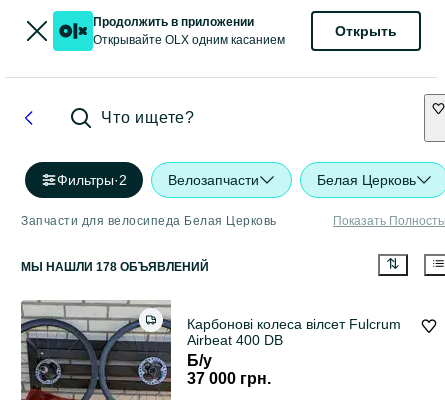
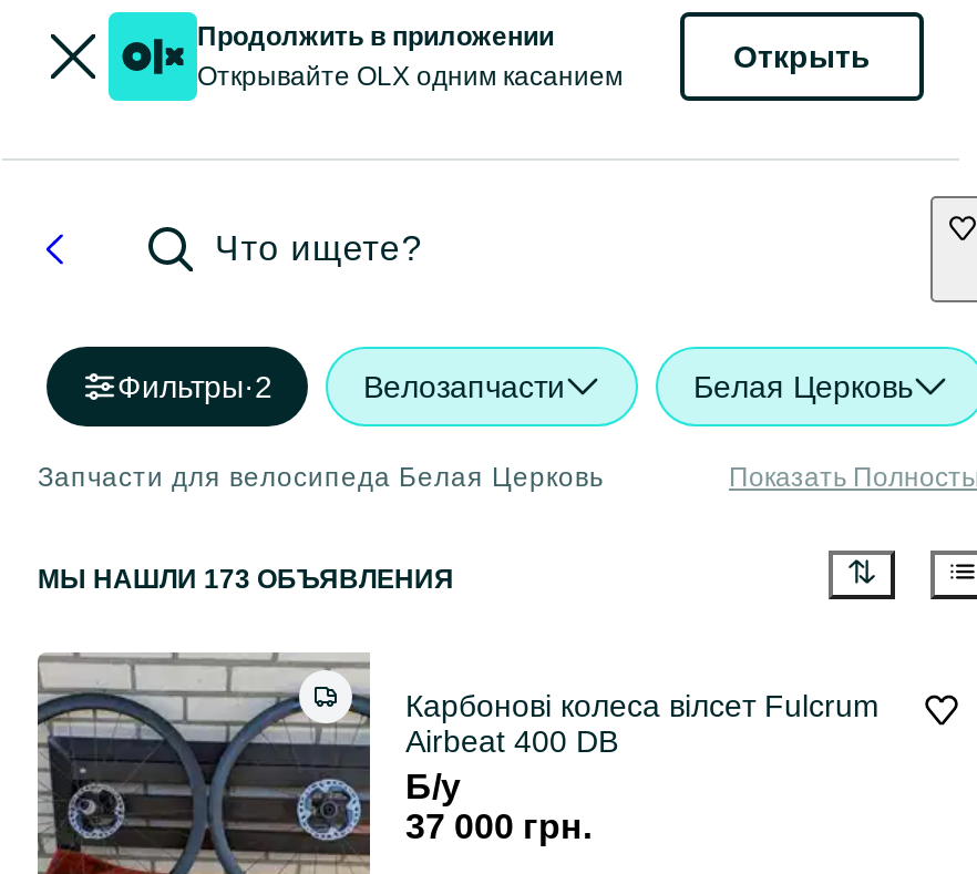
[21,260,209,274] МЫ НАШЛИ 178 ОБЪЯВЛЕНИЙ -> [38,564,454,596] МЫ НАШЛИ 173 ОБЪЯВЛЕНИЯ

